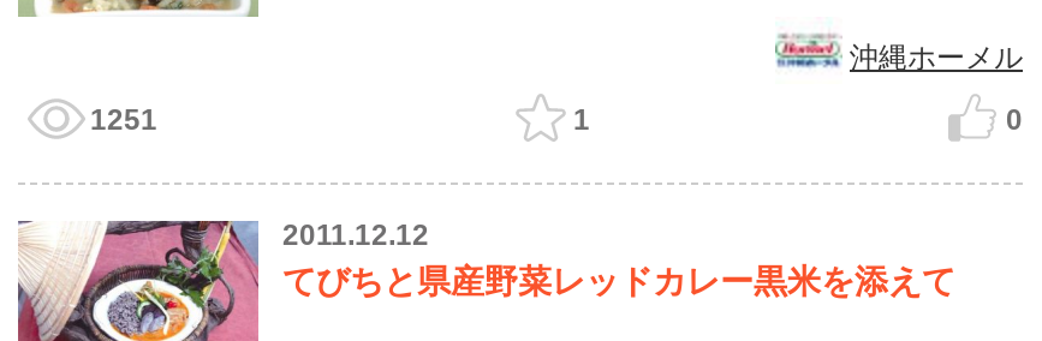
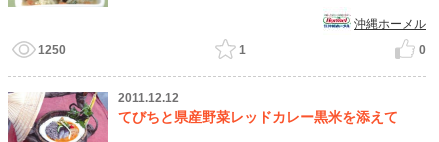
[90,104,157,137] 1251 -> [38,43,66,57] 1250

